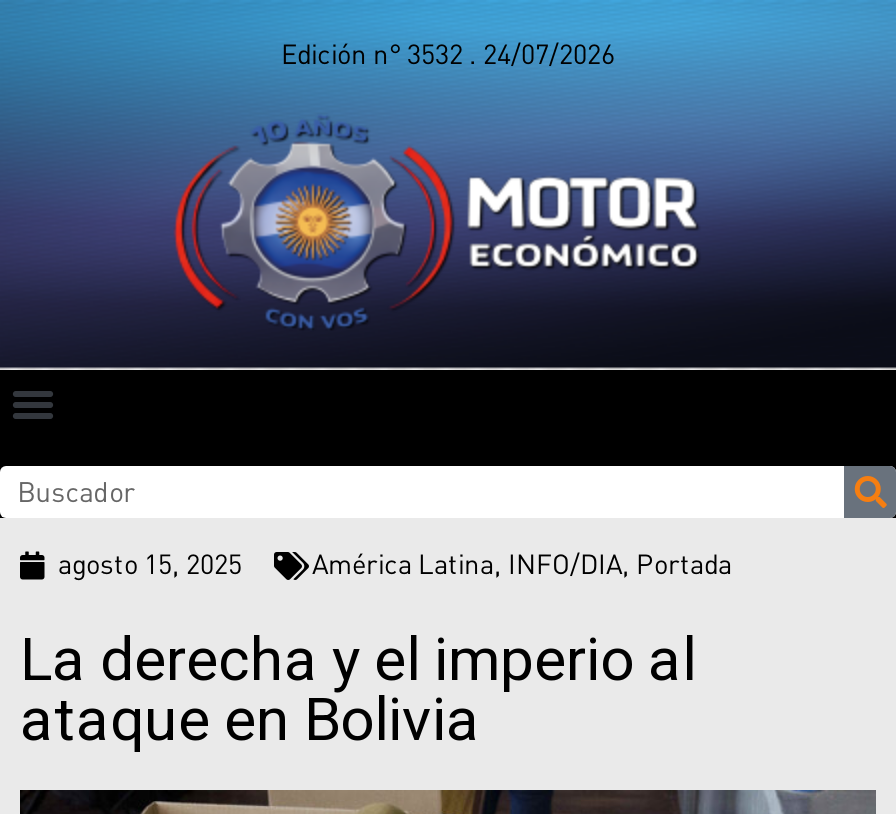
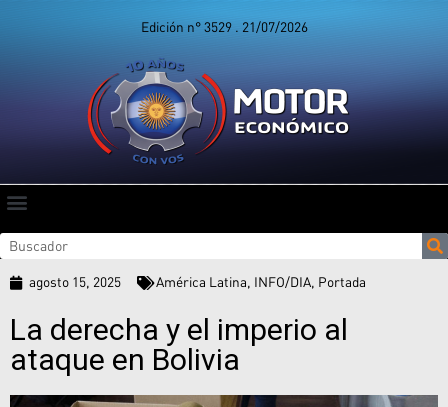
[281,38,615,70] Edición n° 3532 . 24/07/2026 -> [140,19,307,35] Edición n° 3529 . 21/07/2026

